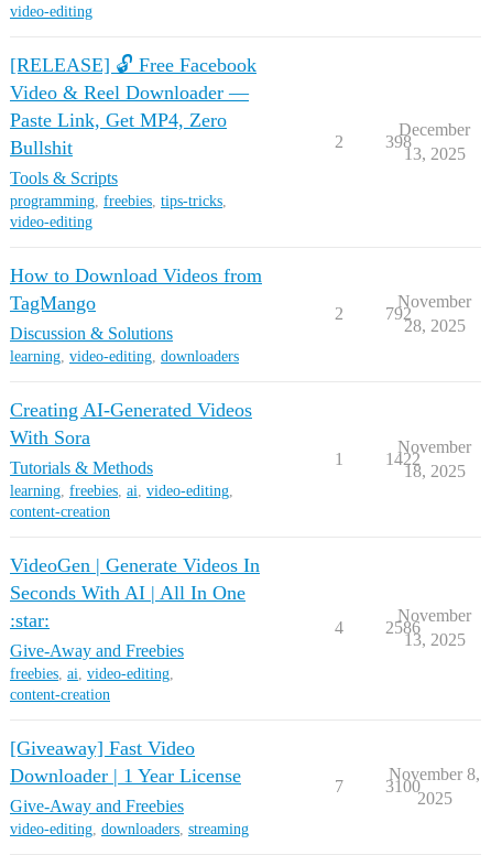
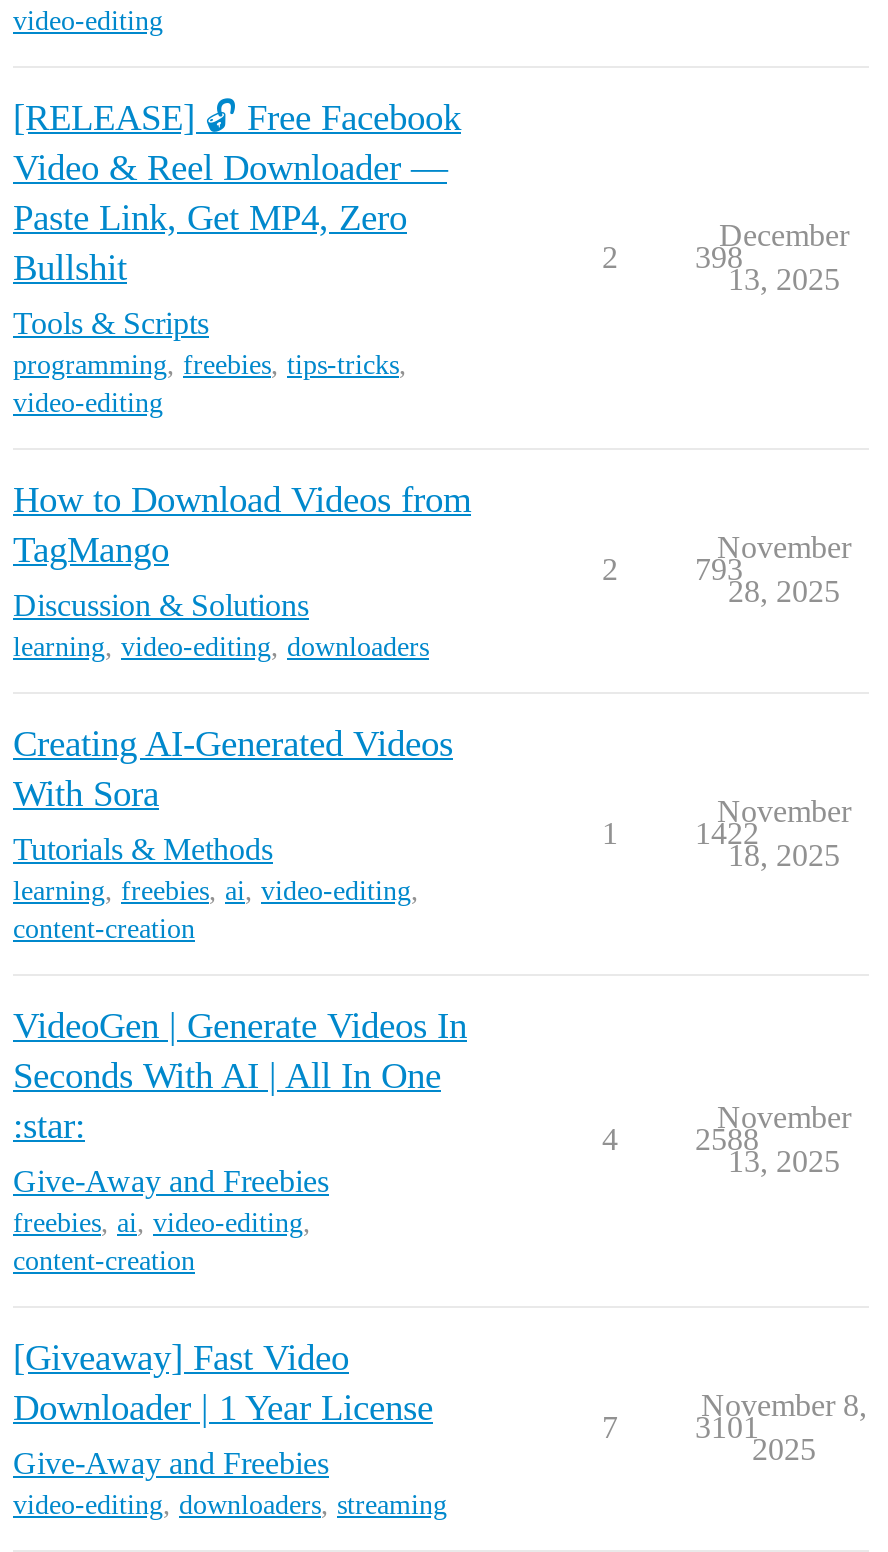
[385,304,412,323] 792 -> [695,552,743,586] 793
[385,618,421,637] 2586 -> [695,1122,759,1156] 2588
[385,777,421,796] 3100 -> [695,1410,759,1444] 3101

